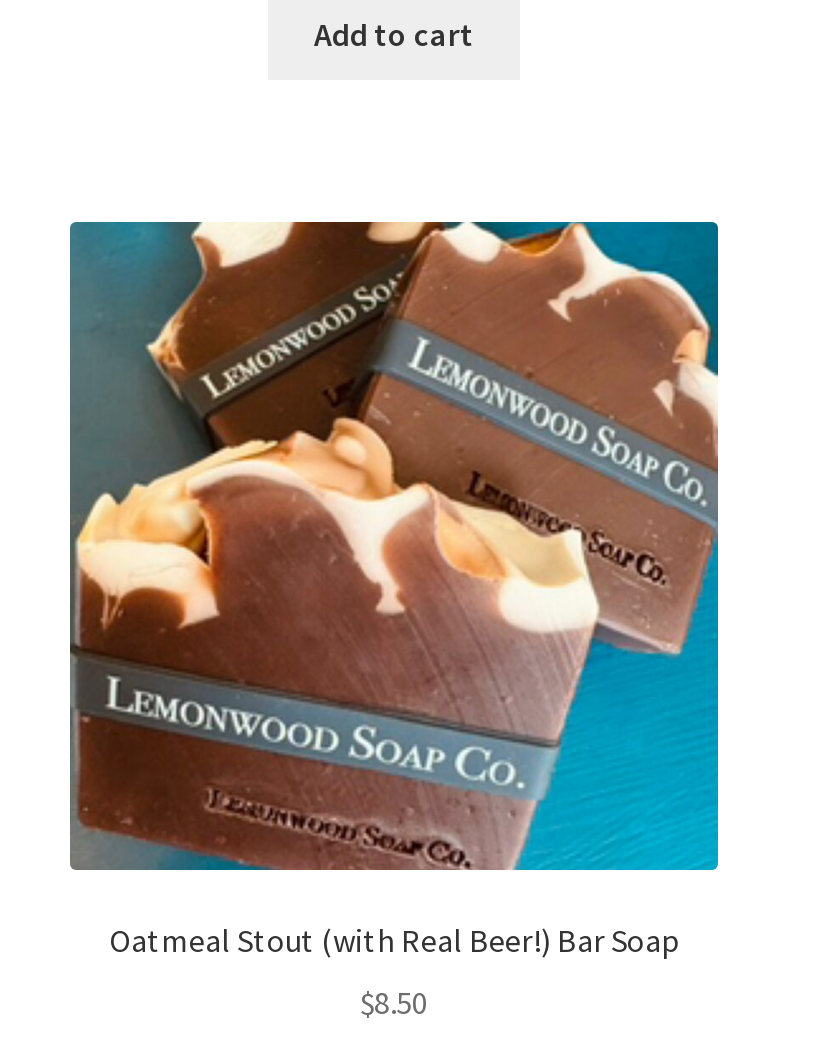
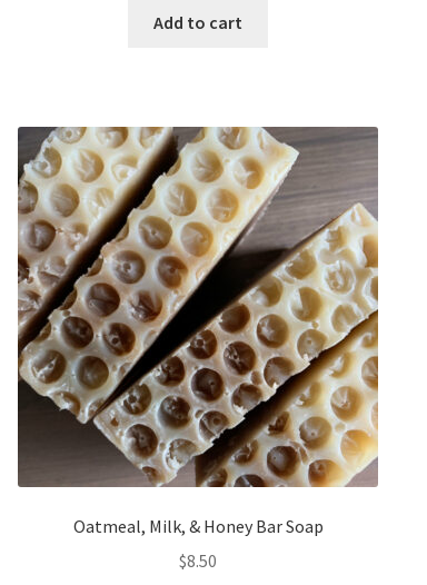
[68,220,720,960] [image] | Oatmeal Stout (with Real Beer!) Bar Soap -> [17,126,379,537] [image] | Oatmeal, Milk, & Honey Bar Soap

